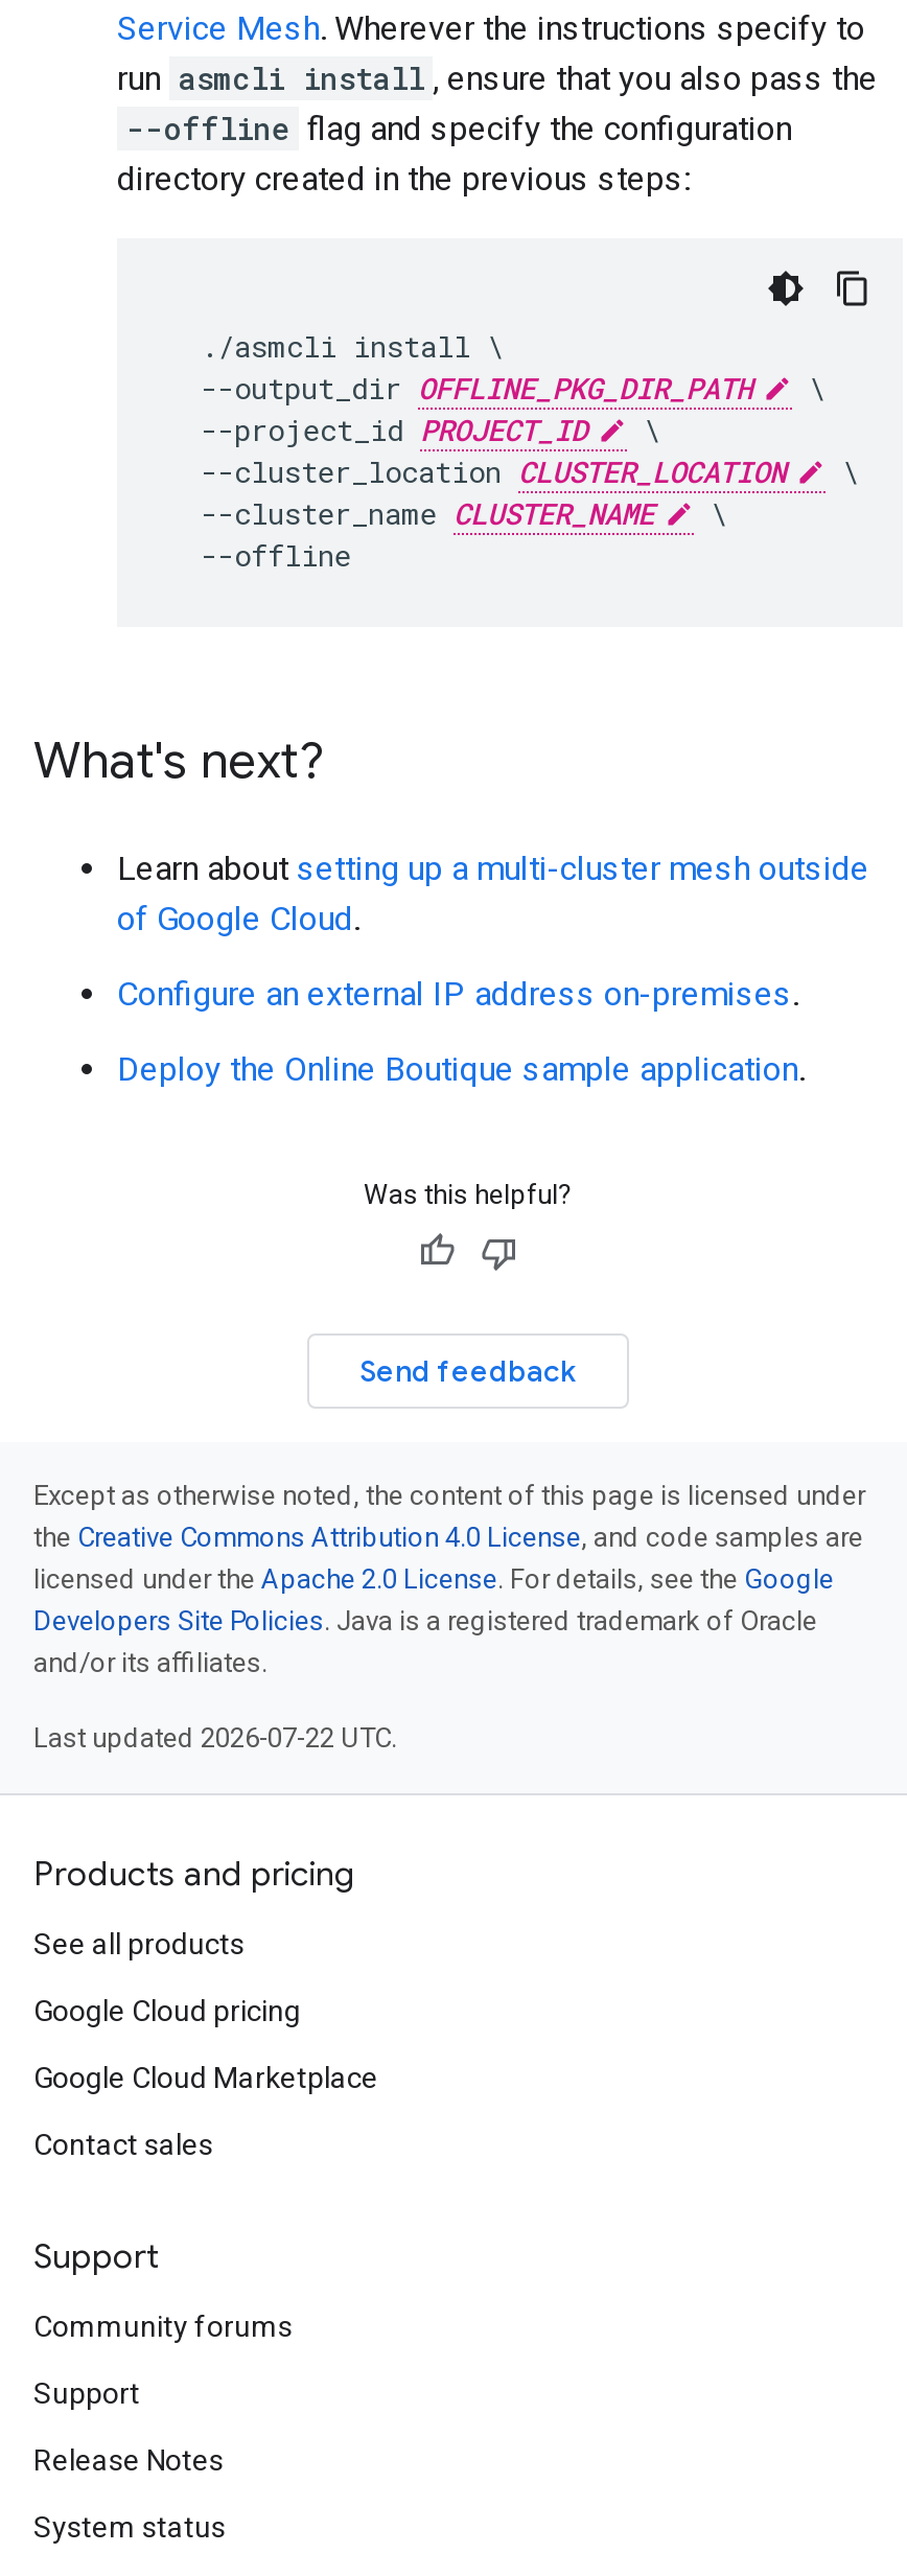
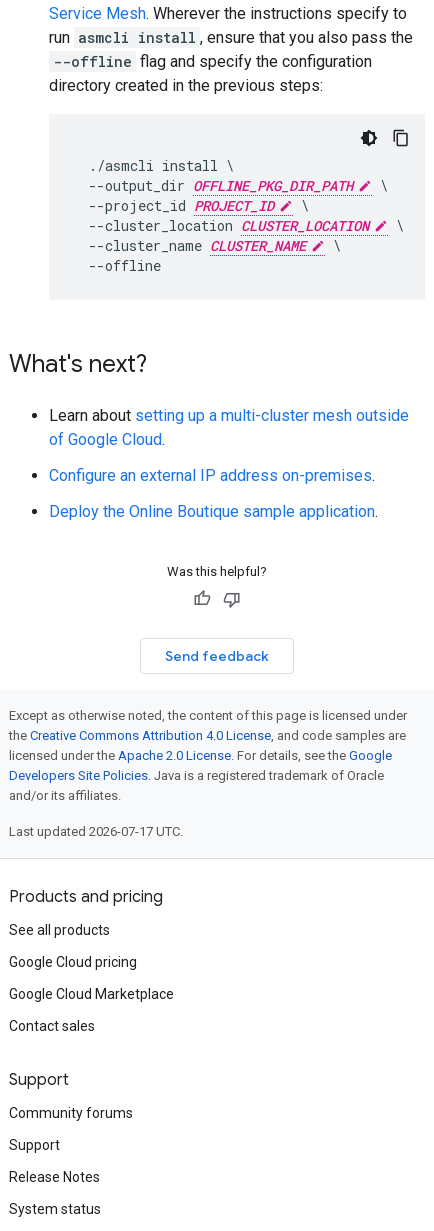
[33,1722,397,1754] Last updated 2026-07-22 UTC. -> [9,824,183,839] Last updated 2026-07-17 UTC.

